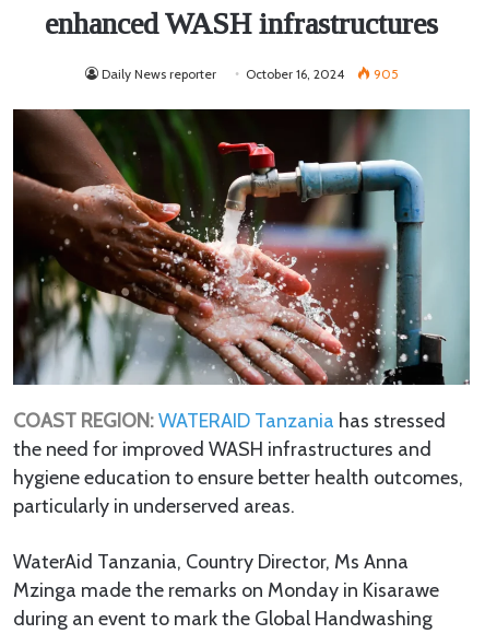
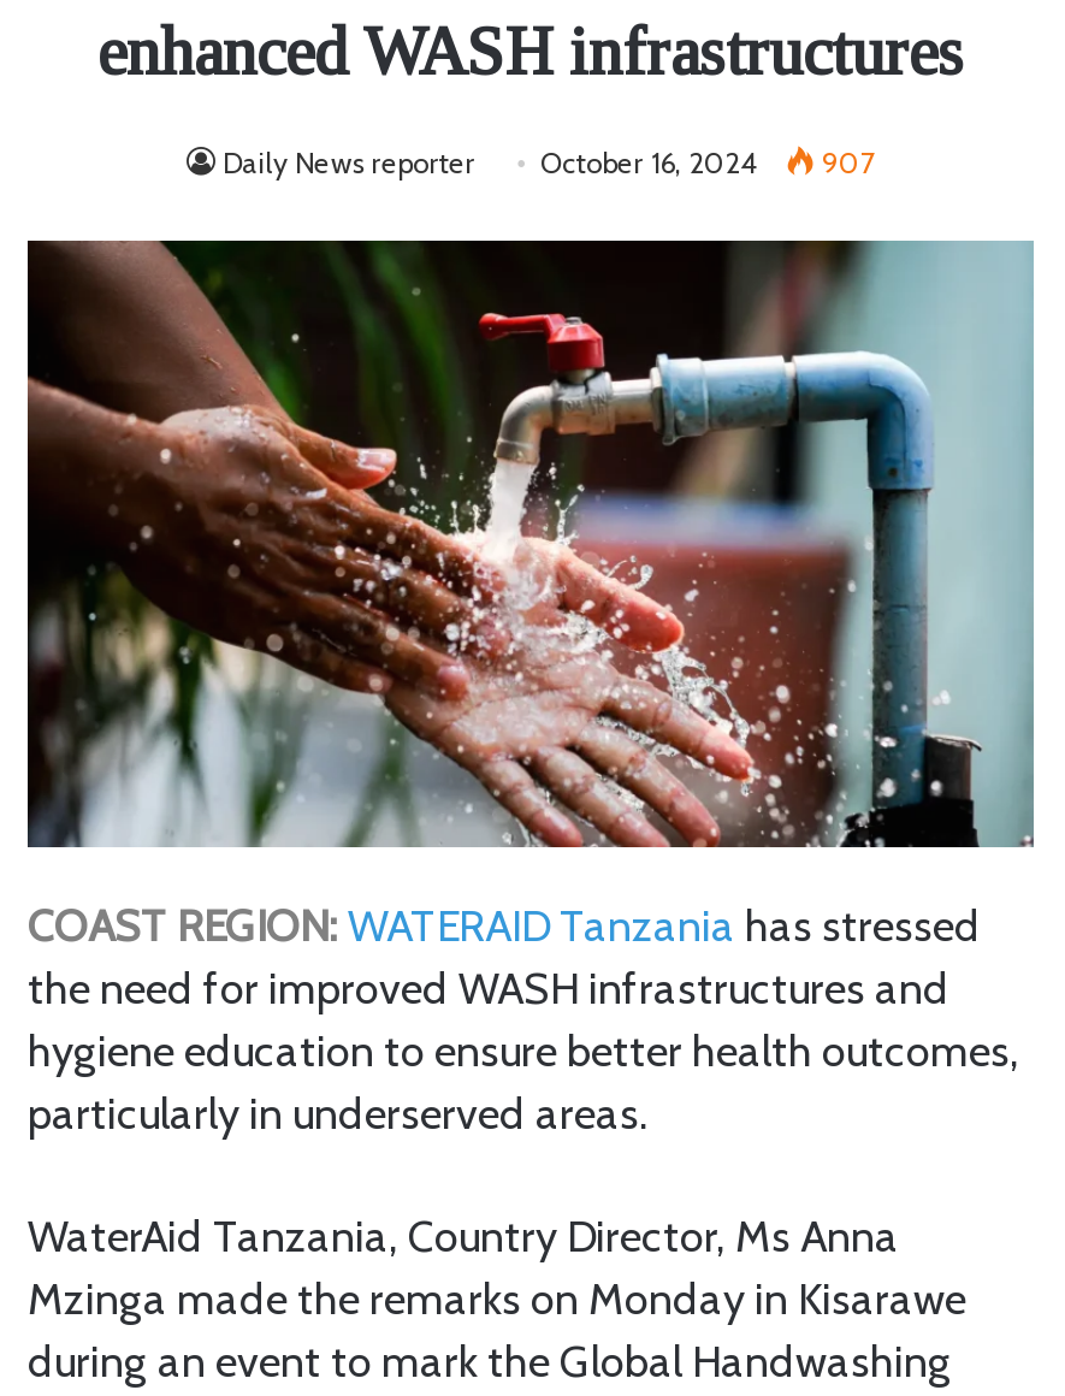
[101,65,398,82] Daily News reporter October 16, 2024 905 -> [223,144,875,180] Daily News reporter October 16, 2024 907

